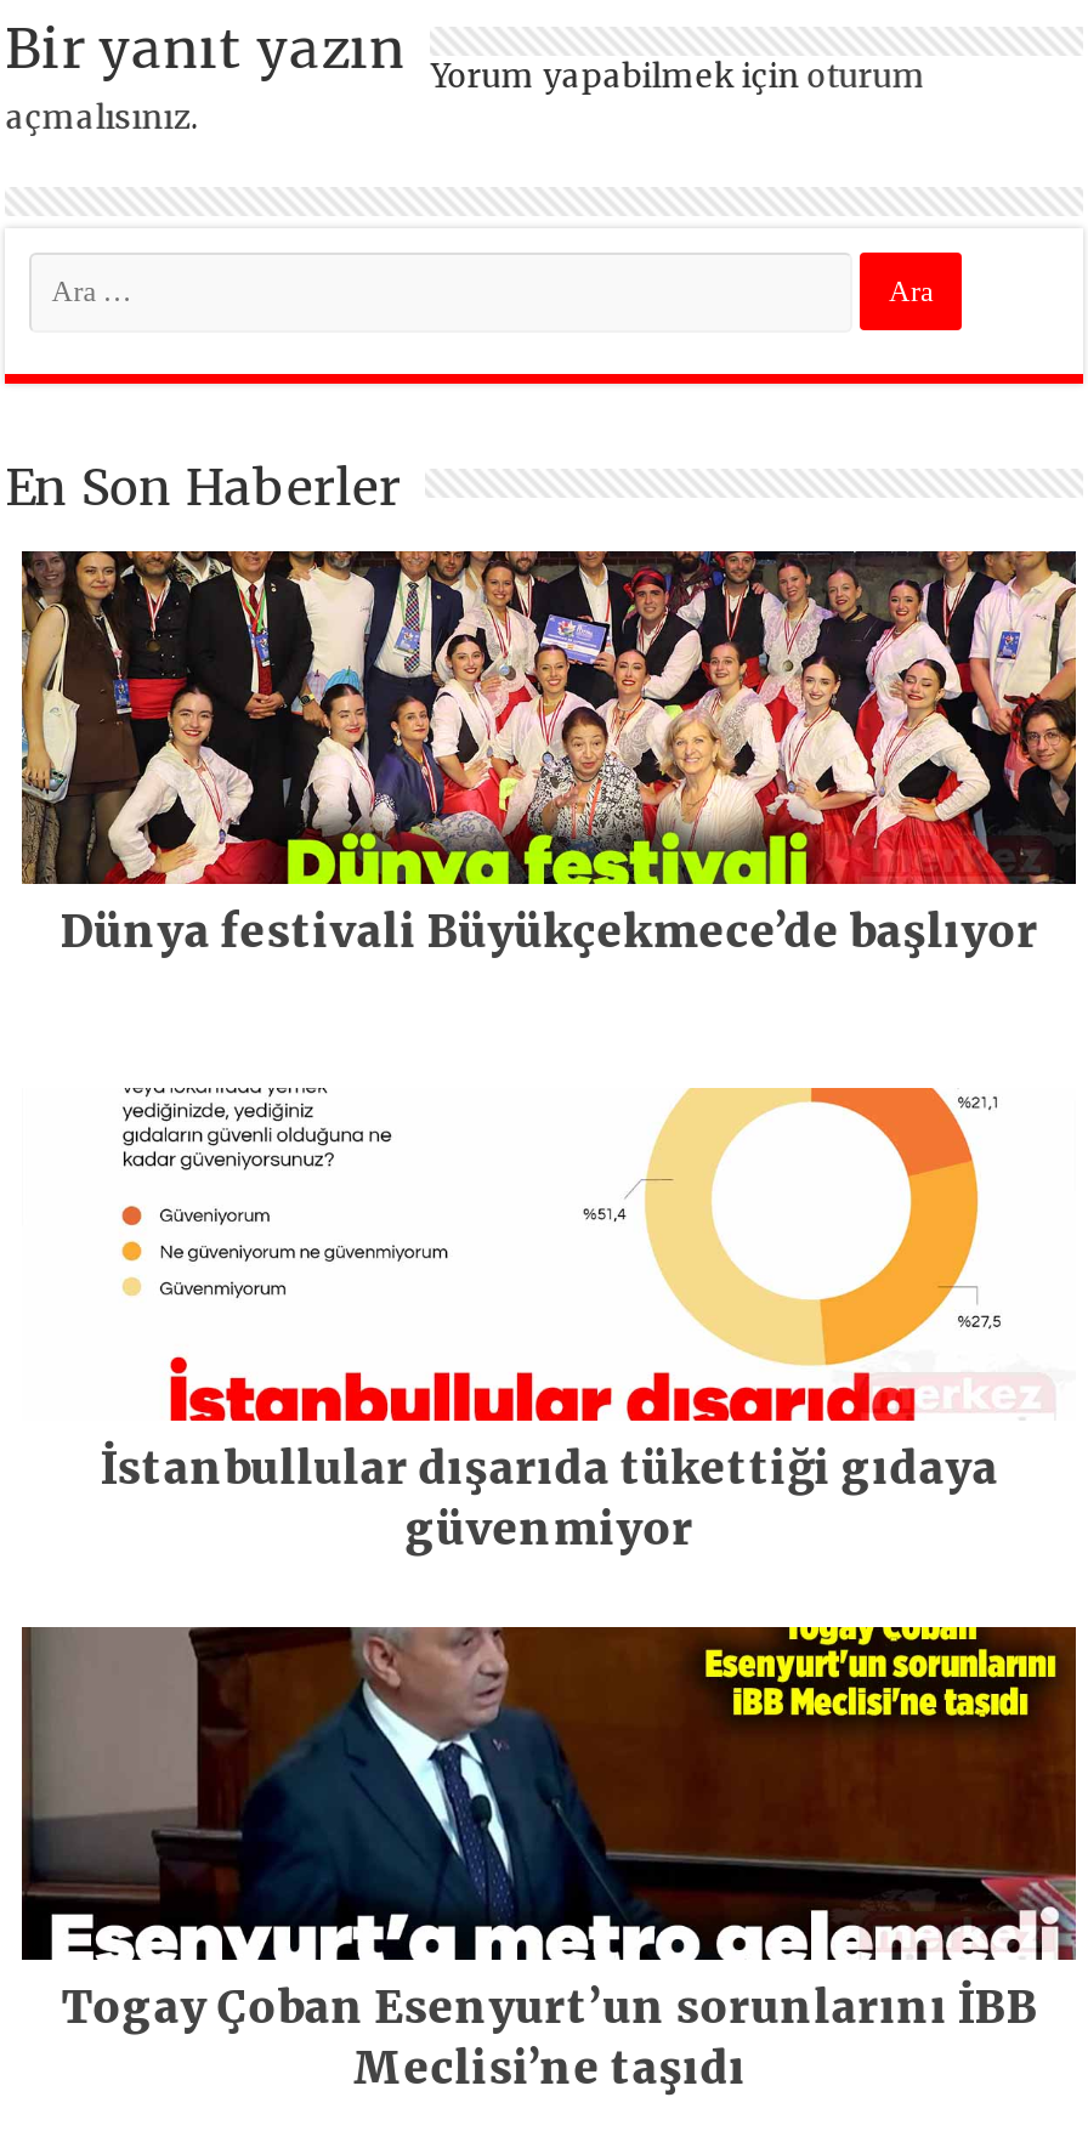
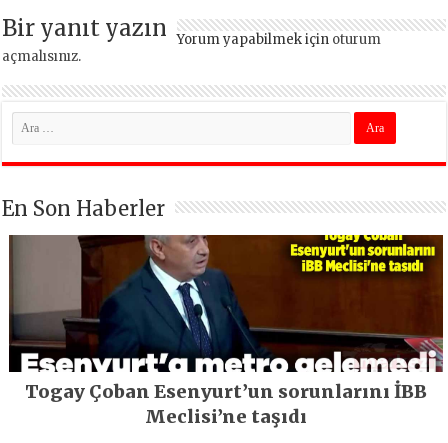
[19,549,1078,960] [image] | Dünya festivali Büyükçekmece’de başlıyor -> none
[100,1086,1001,1558] [image] | İstanbullular dışarıda tükettiği gıdaya | güvenmiyor -> none

